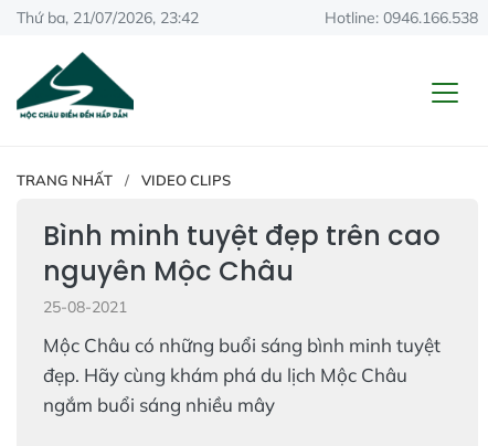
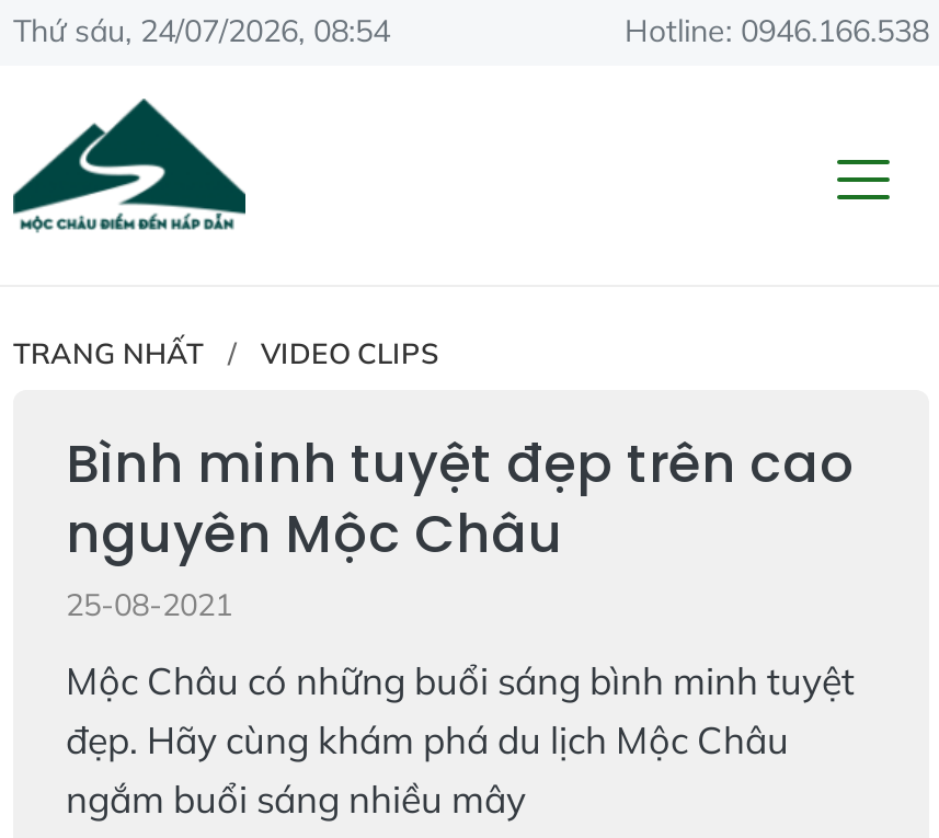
[17,8,199,28] Thứ ba, 21/07/2026, 23:42 -> [13,11,390,50] Thứ sáu, 24/07/2026, 08:54

